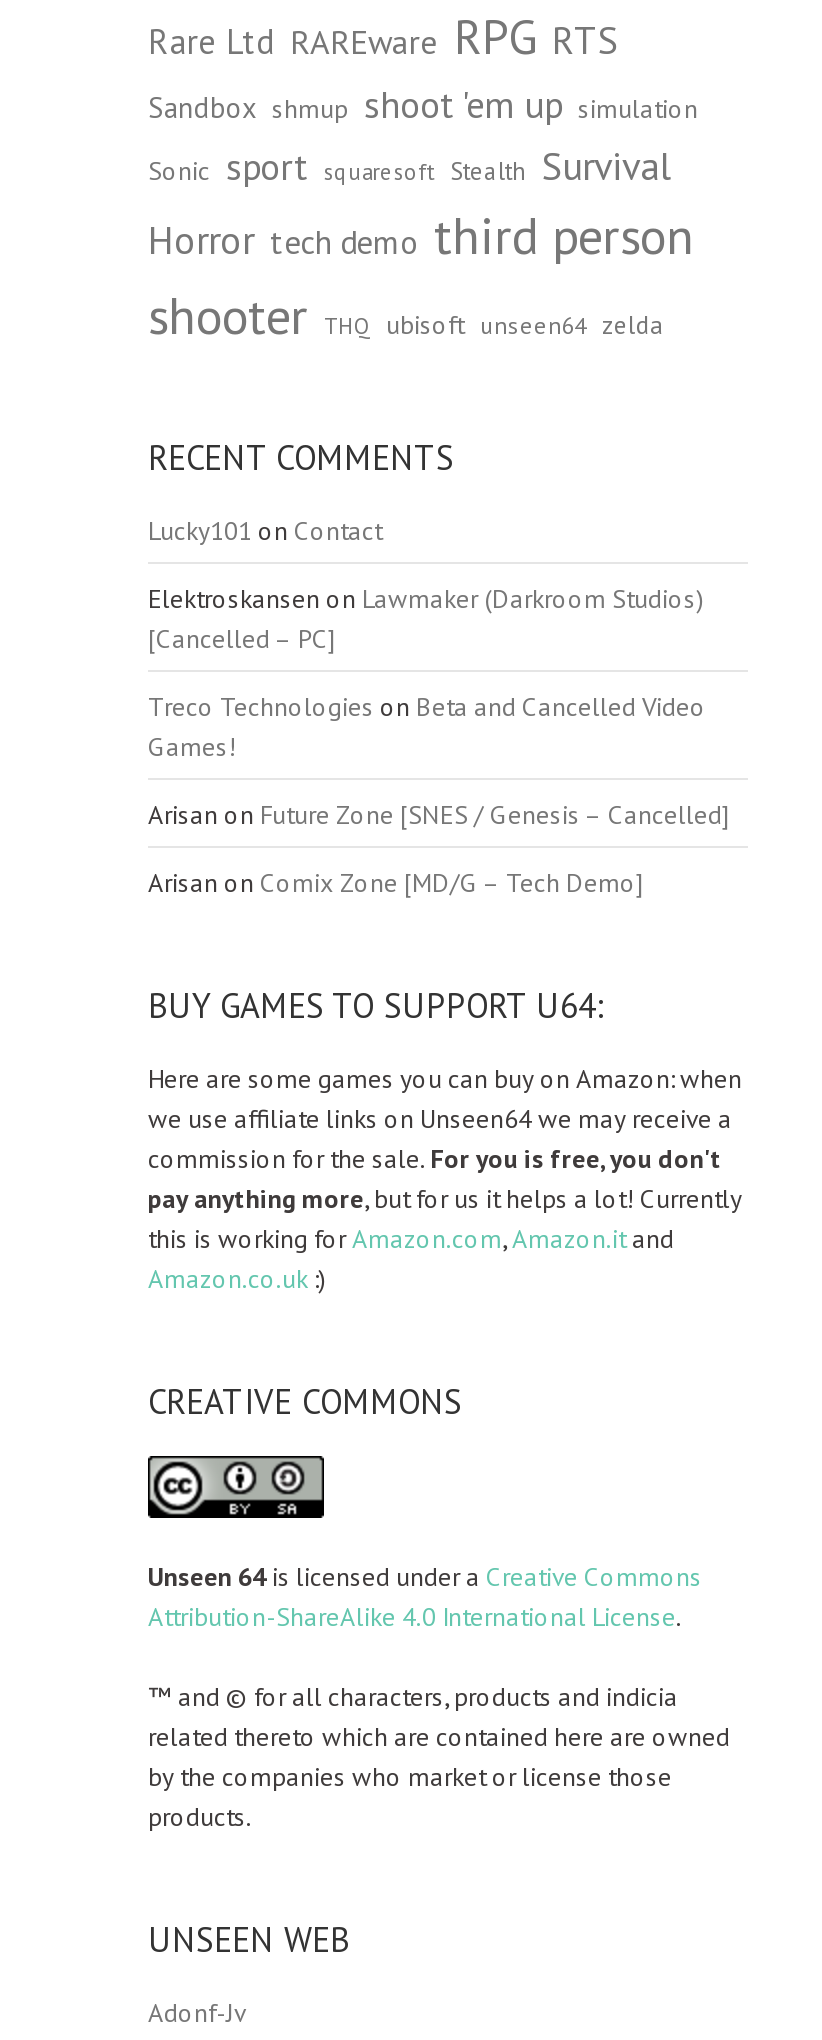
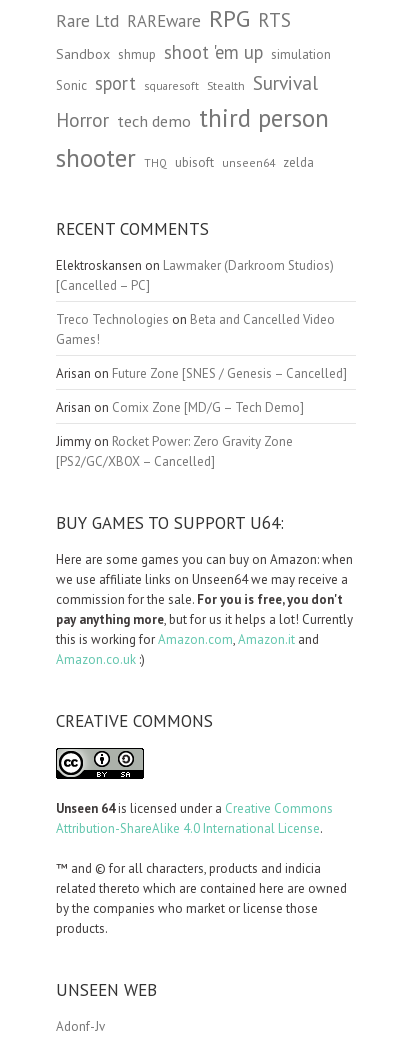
[148,514,382,548] Lucky101 on Contact -> none
moved [148,582,730,900] -> [56,257,347,416]: Elektroskansen on Lawmaker (Darkroom Studios) | [Cancelled – PC] | Treco Technologies on Beta and Cancelled Video | Games! | Arisan on Future Zone [SNES / Genesis – Cancelled] | Arisan on Comix Zone [MD/G – Tech Demo]
none -> [56,433,293,470] Jimmy on Rocket Power: Zero Gravity Zone | [PS2/GC/XBOX – Cancelled]

